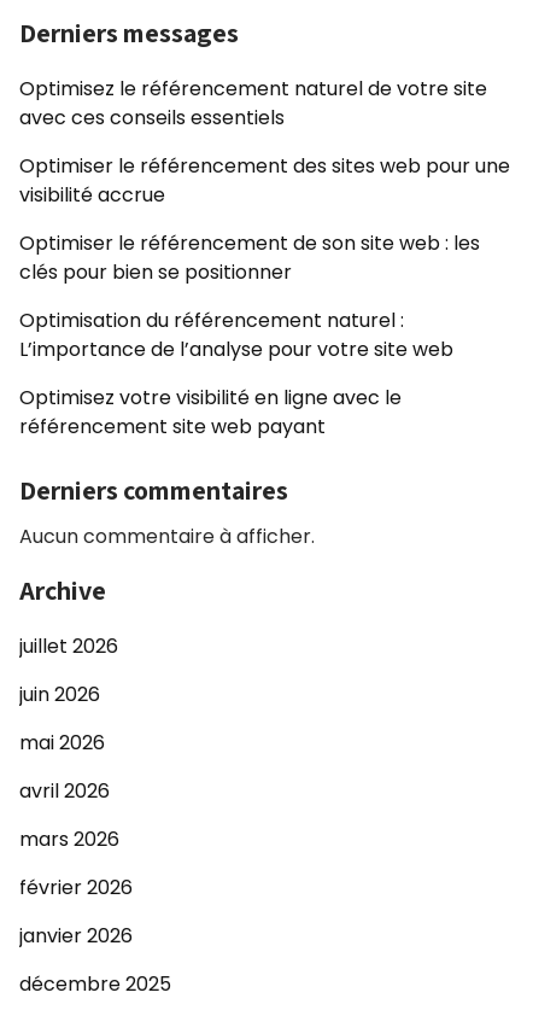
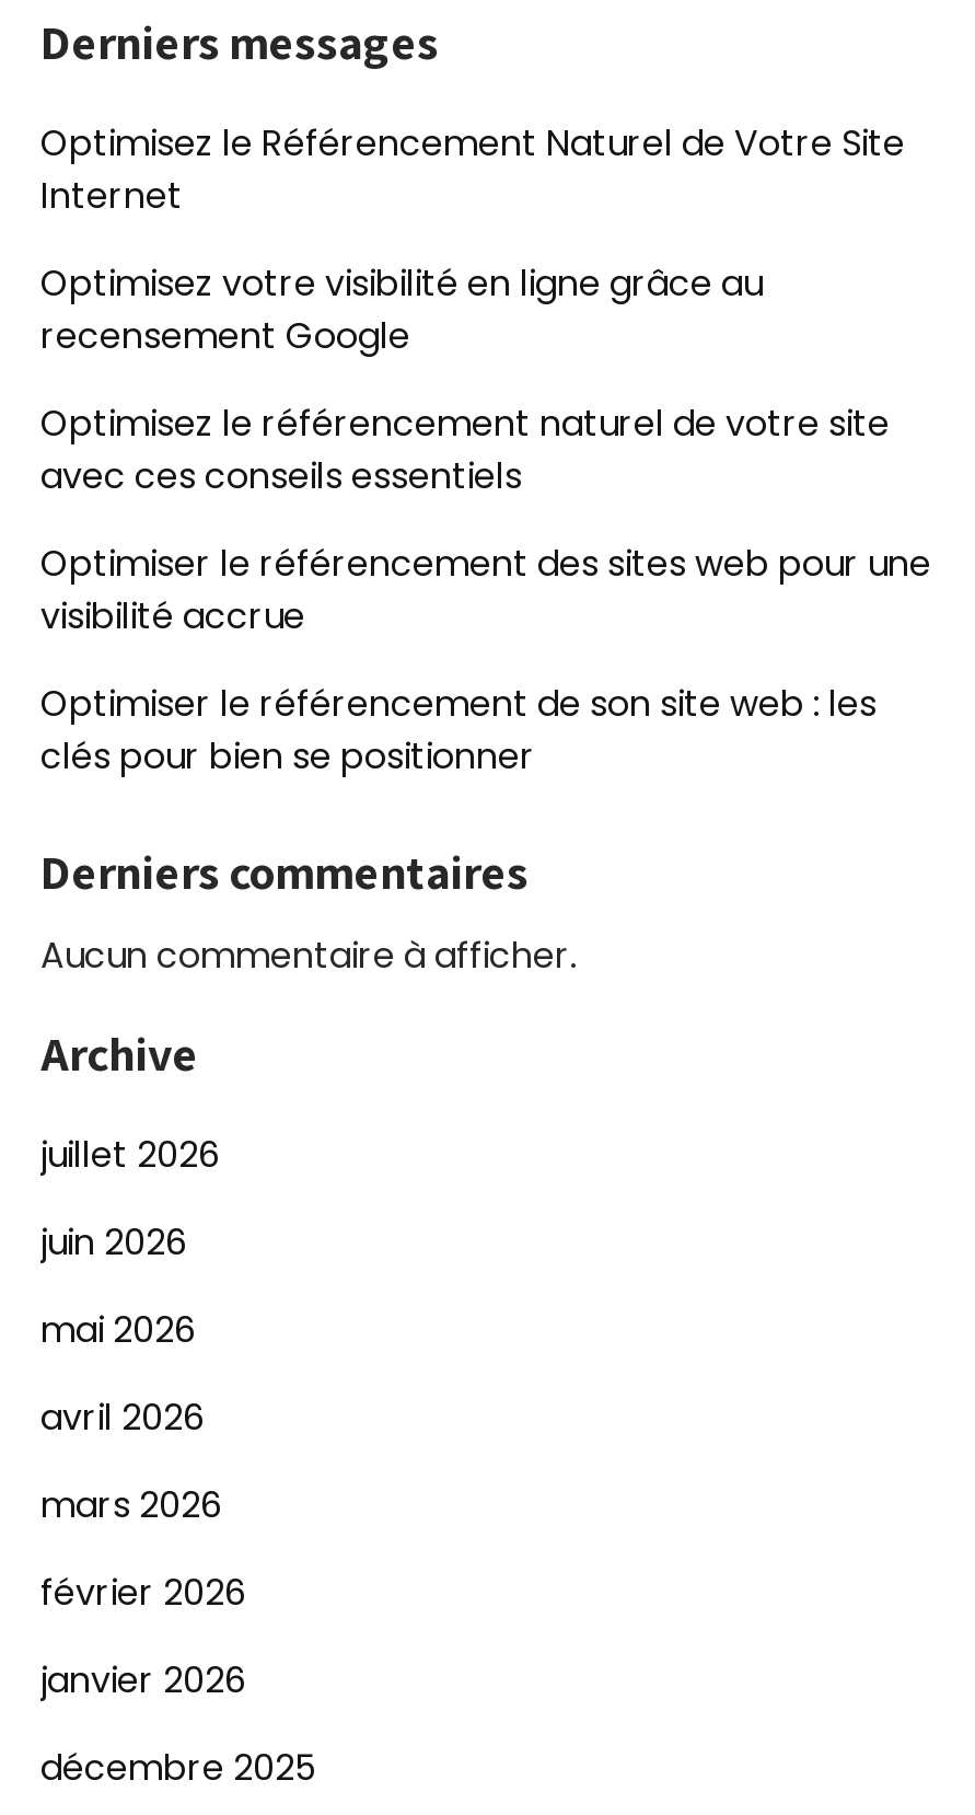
none -> [40,118,905,361] Optimisez le Référencement Naturel de Votre Site | Internet | Optimisez votre visibilité en ligne grâce au | recensement Google
moved [19,75,510,286] -> [40,398,931,782]: Optimisez le référencement naturel de votre site | avec ces conseils essentiels | Optimiser le référencement des sites web pour une | visibilité accrue | Optimiser le référencement de son site web : les | clés pour bien se positionner
[19,306,453,440] Optimisation du référencement naturel : | L’importance de l’analyse pour votre site web | Optimisez votre visibilité en ligne avec le | référencement site web payant -> none

